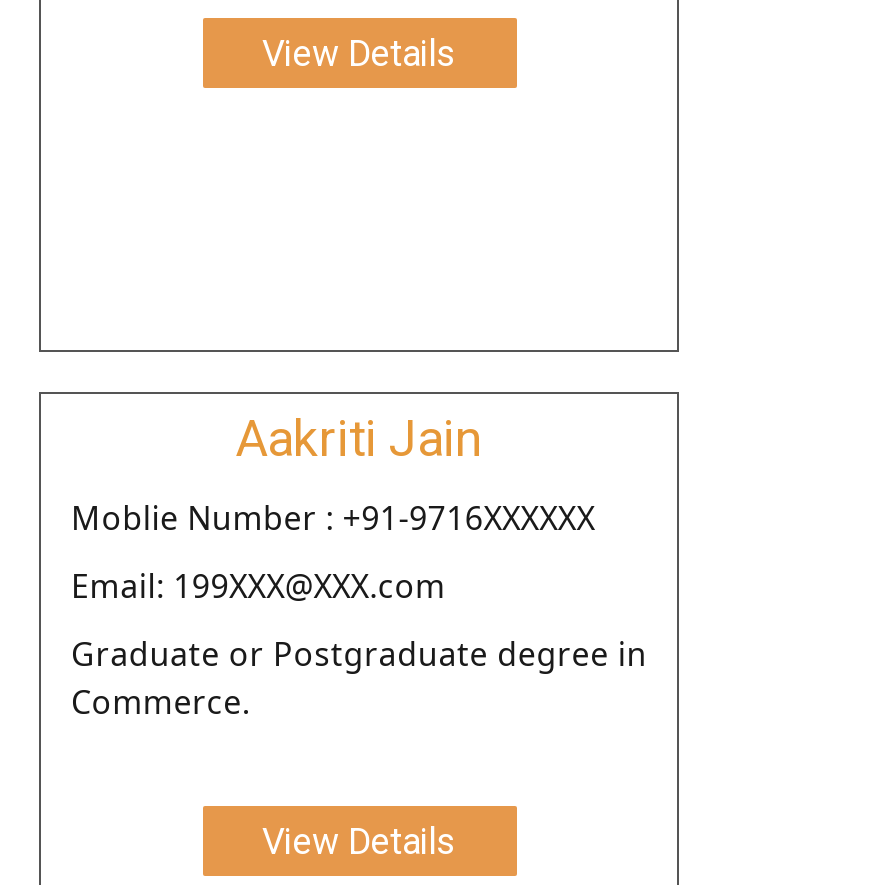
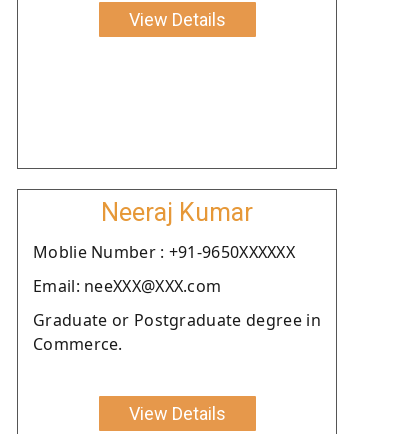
[235,410,483,468] Aakriti Jain -> [101,198,253,227] Neeraj Kumar
[71,496,595,540] Moblie Number : +91-9716XXXXXX -> [33,241,295,263] Moblie Number : +91-9650XXXXXX
[71,564,446,608] Email: 199XXX@XXX.com -> [33,275,221,297] Email: neeXXX@XXX.com

